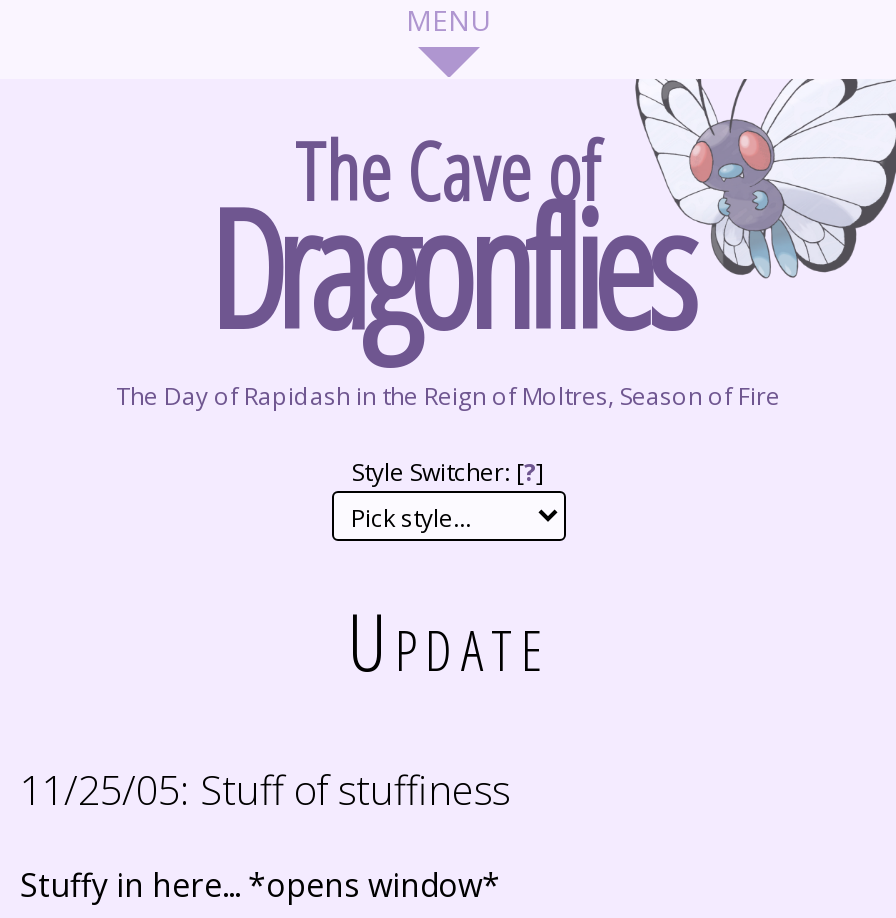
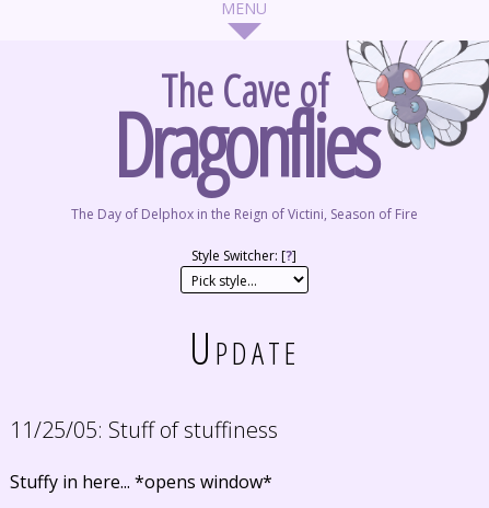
[116,379,780,413] The Day of Rapidash in the Reign of Moltres, Season of Fire -> [71,205,417,223] The Day of Delphox in the Reign of Victini, Season of Fire

